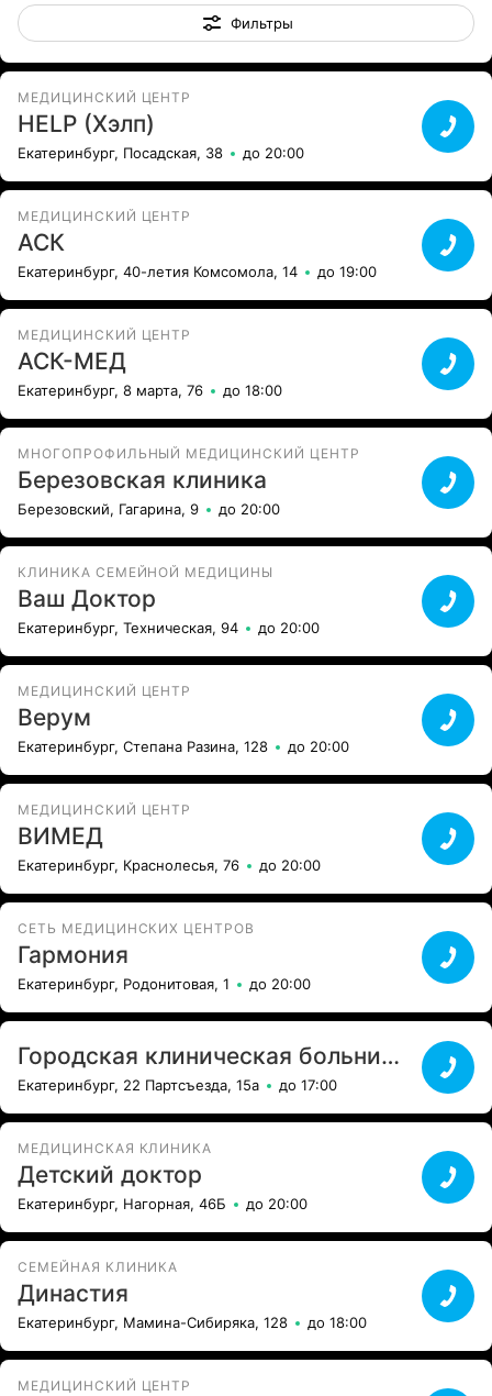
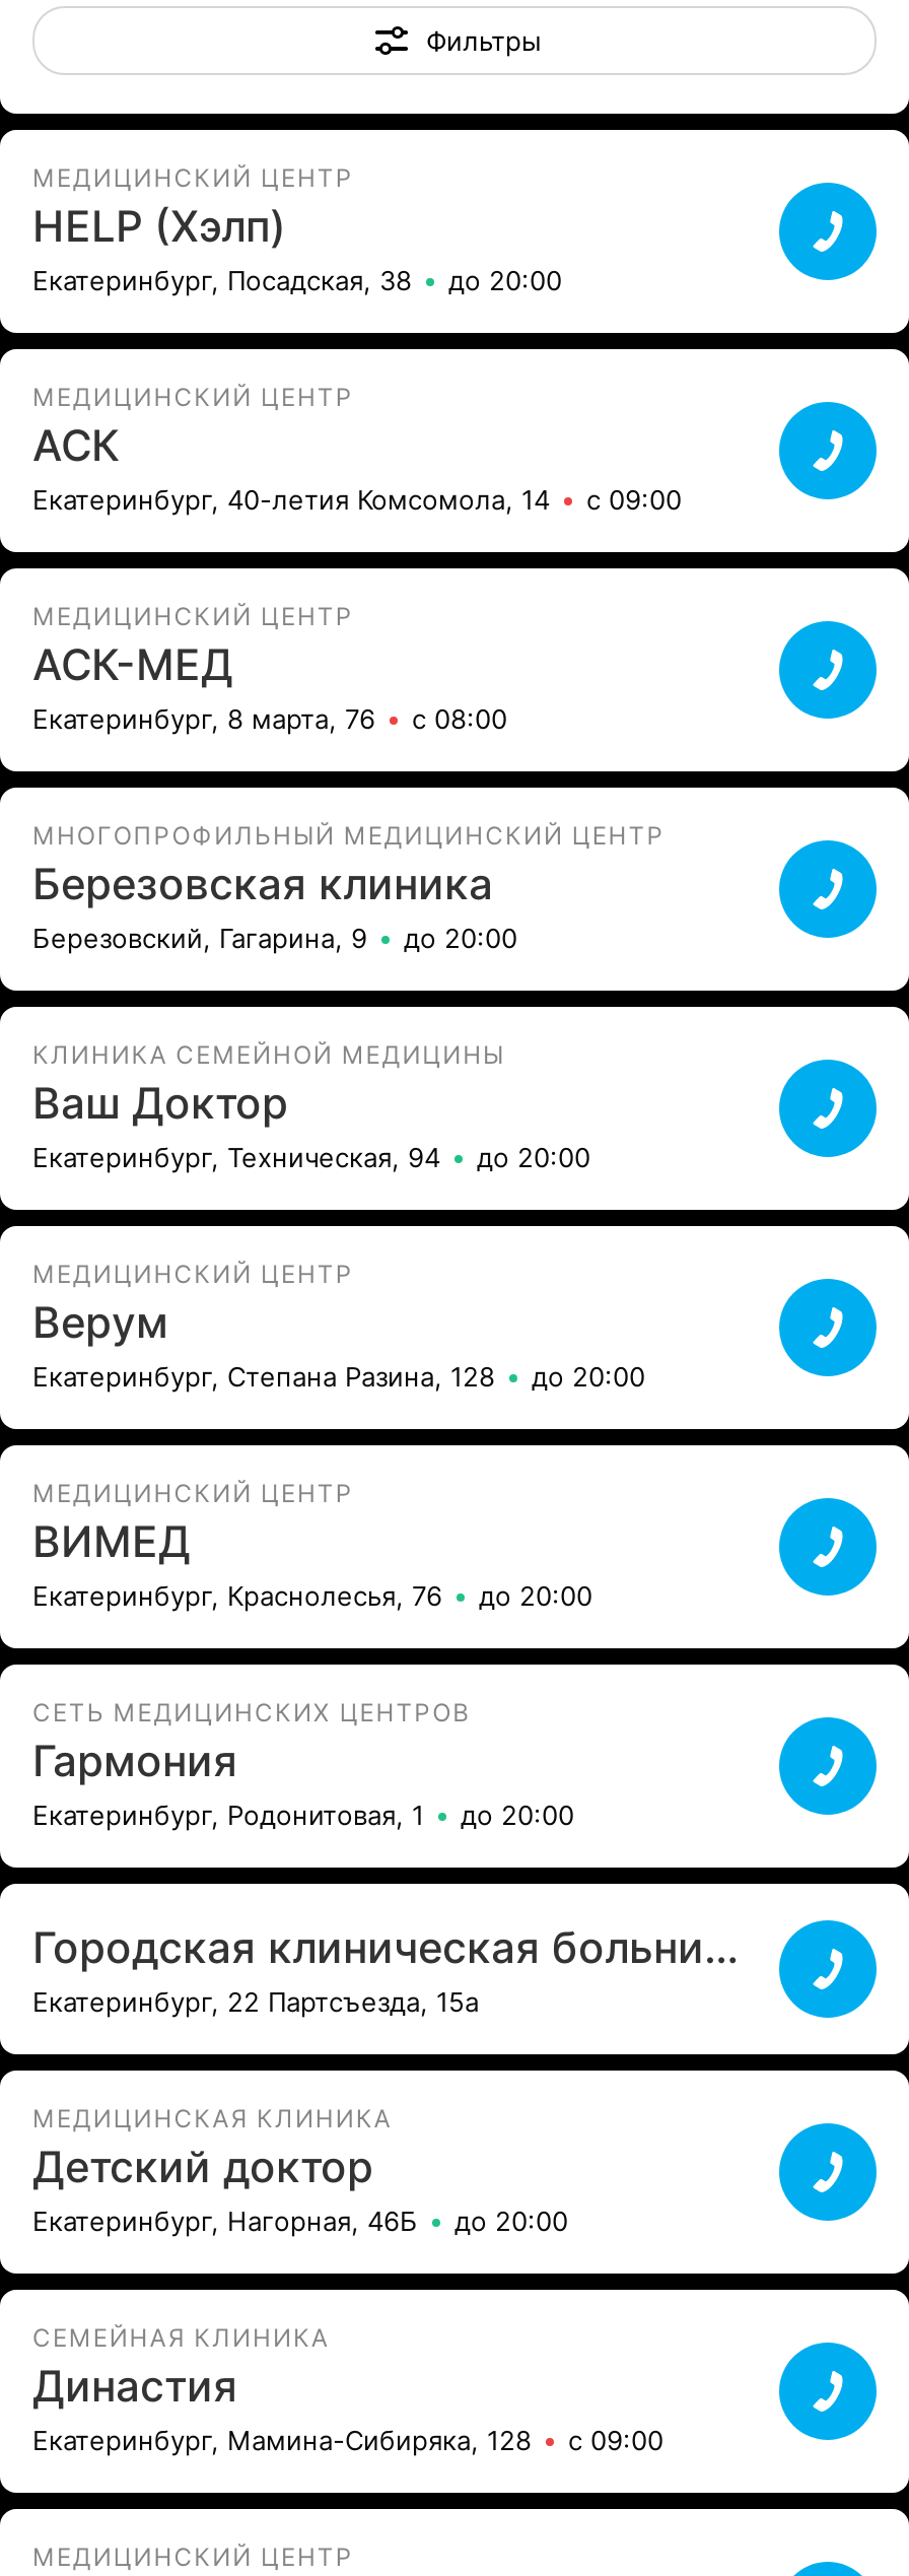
[18,263,377,280] Екатеринбург, 40-летия Комсомола, 14 до 19:00 -> [32,483,682,516] Екатеринбург, 40-летия Комсомола, 14 с 09:00
[18,381,282,399] Екатеринбург, 8 марта, 76 до 18:00 -> [32,702,507,735] Екатеринбург, 8 марта, 76 с 08:00
[279,1076,337,1094] до 17:00 -> none
[18,1314,367,1331] Екатеринбург, Мамина-Сибиряка, 128 до 18:00 -> [32,2424,663,2456] Екатеринбург, Мамина-Сибиряка, 128 с 09:00

